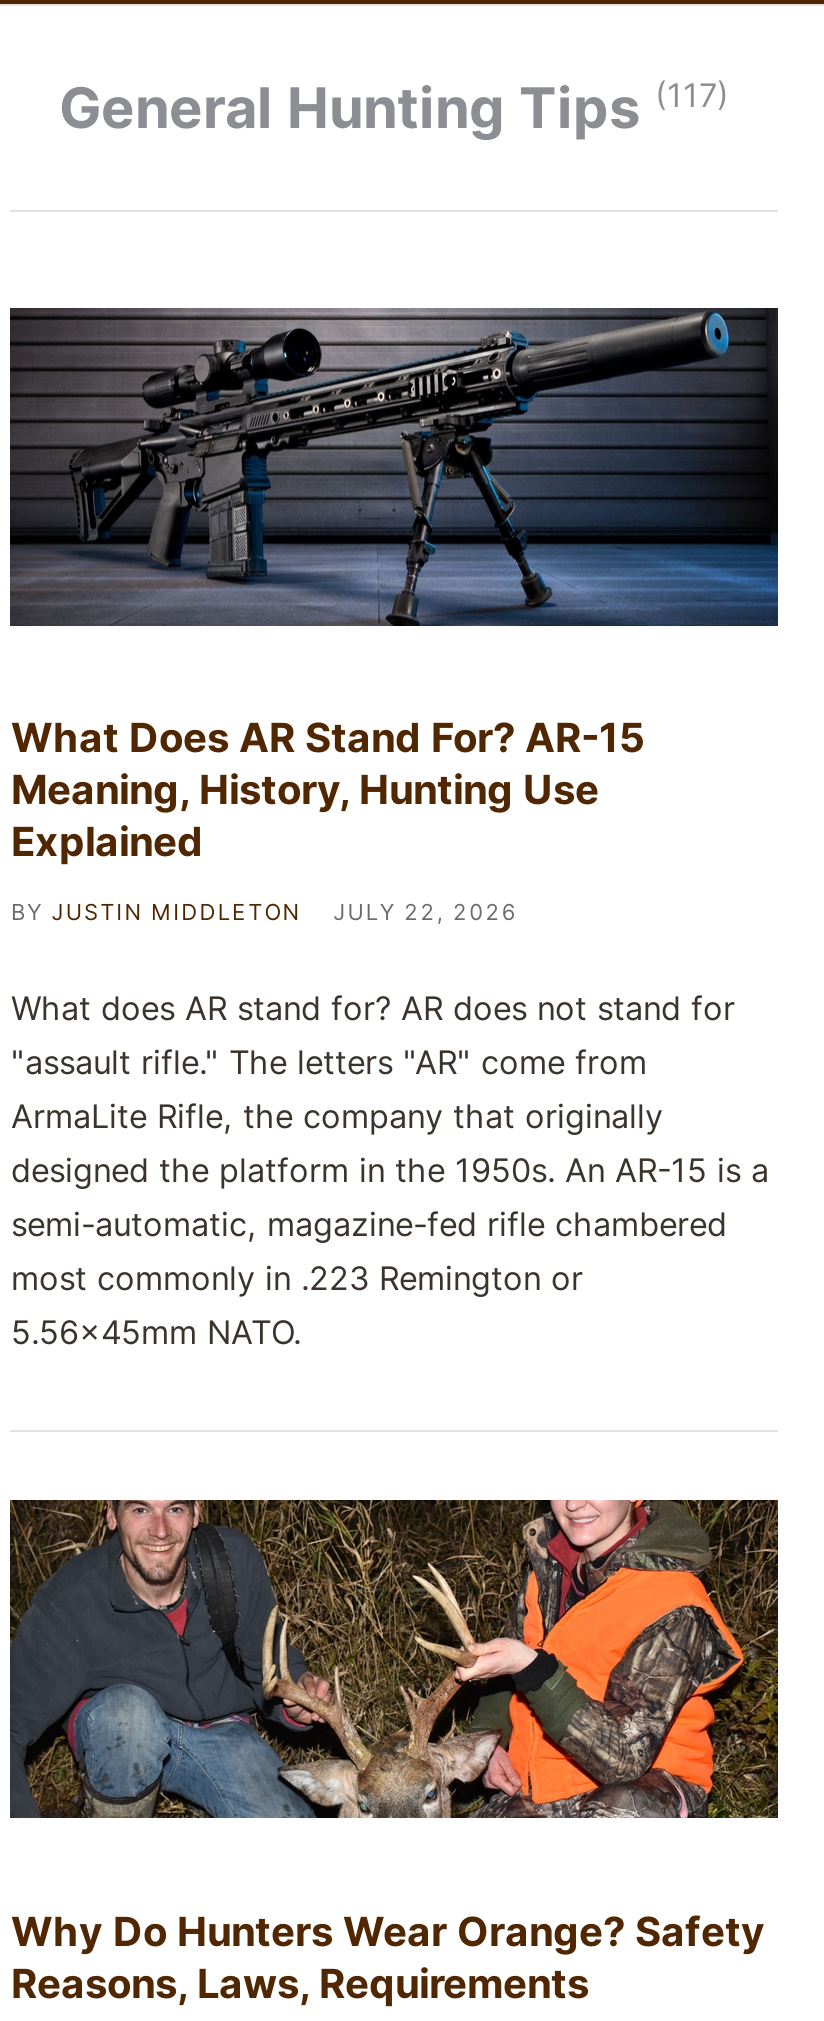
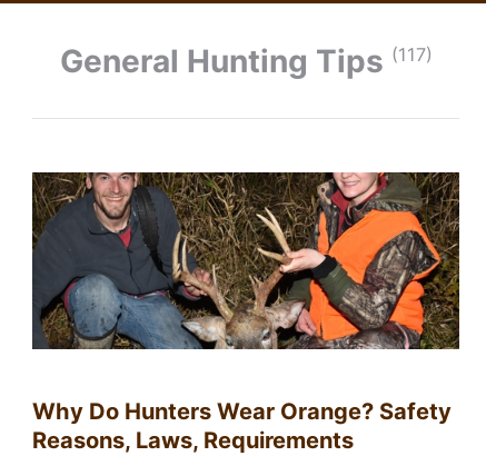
[10,306,780,628] [image] -> none
[11,714,769,1352] What Does AR Stand For? AR-15 | Meaning, History, Hunting Use | Explained | BY JUSTIN MIDDLETON | JULY 22, 2026 | What does AR stand for? AR does not stand for | "assault rifle." The letters "AR" come from | ArmaLite Rifle, the company that originally | designed the platform in the 1950s. An AR-15 is a | semi-automatic, magazine-fed rifle chambered | most commonly in .223 Remington or | 5.56×45mm NATO. -> none

